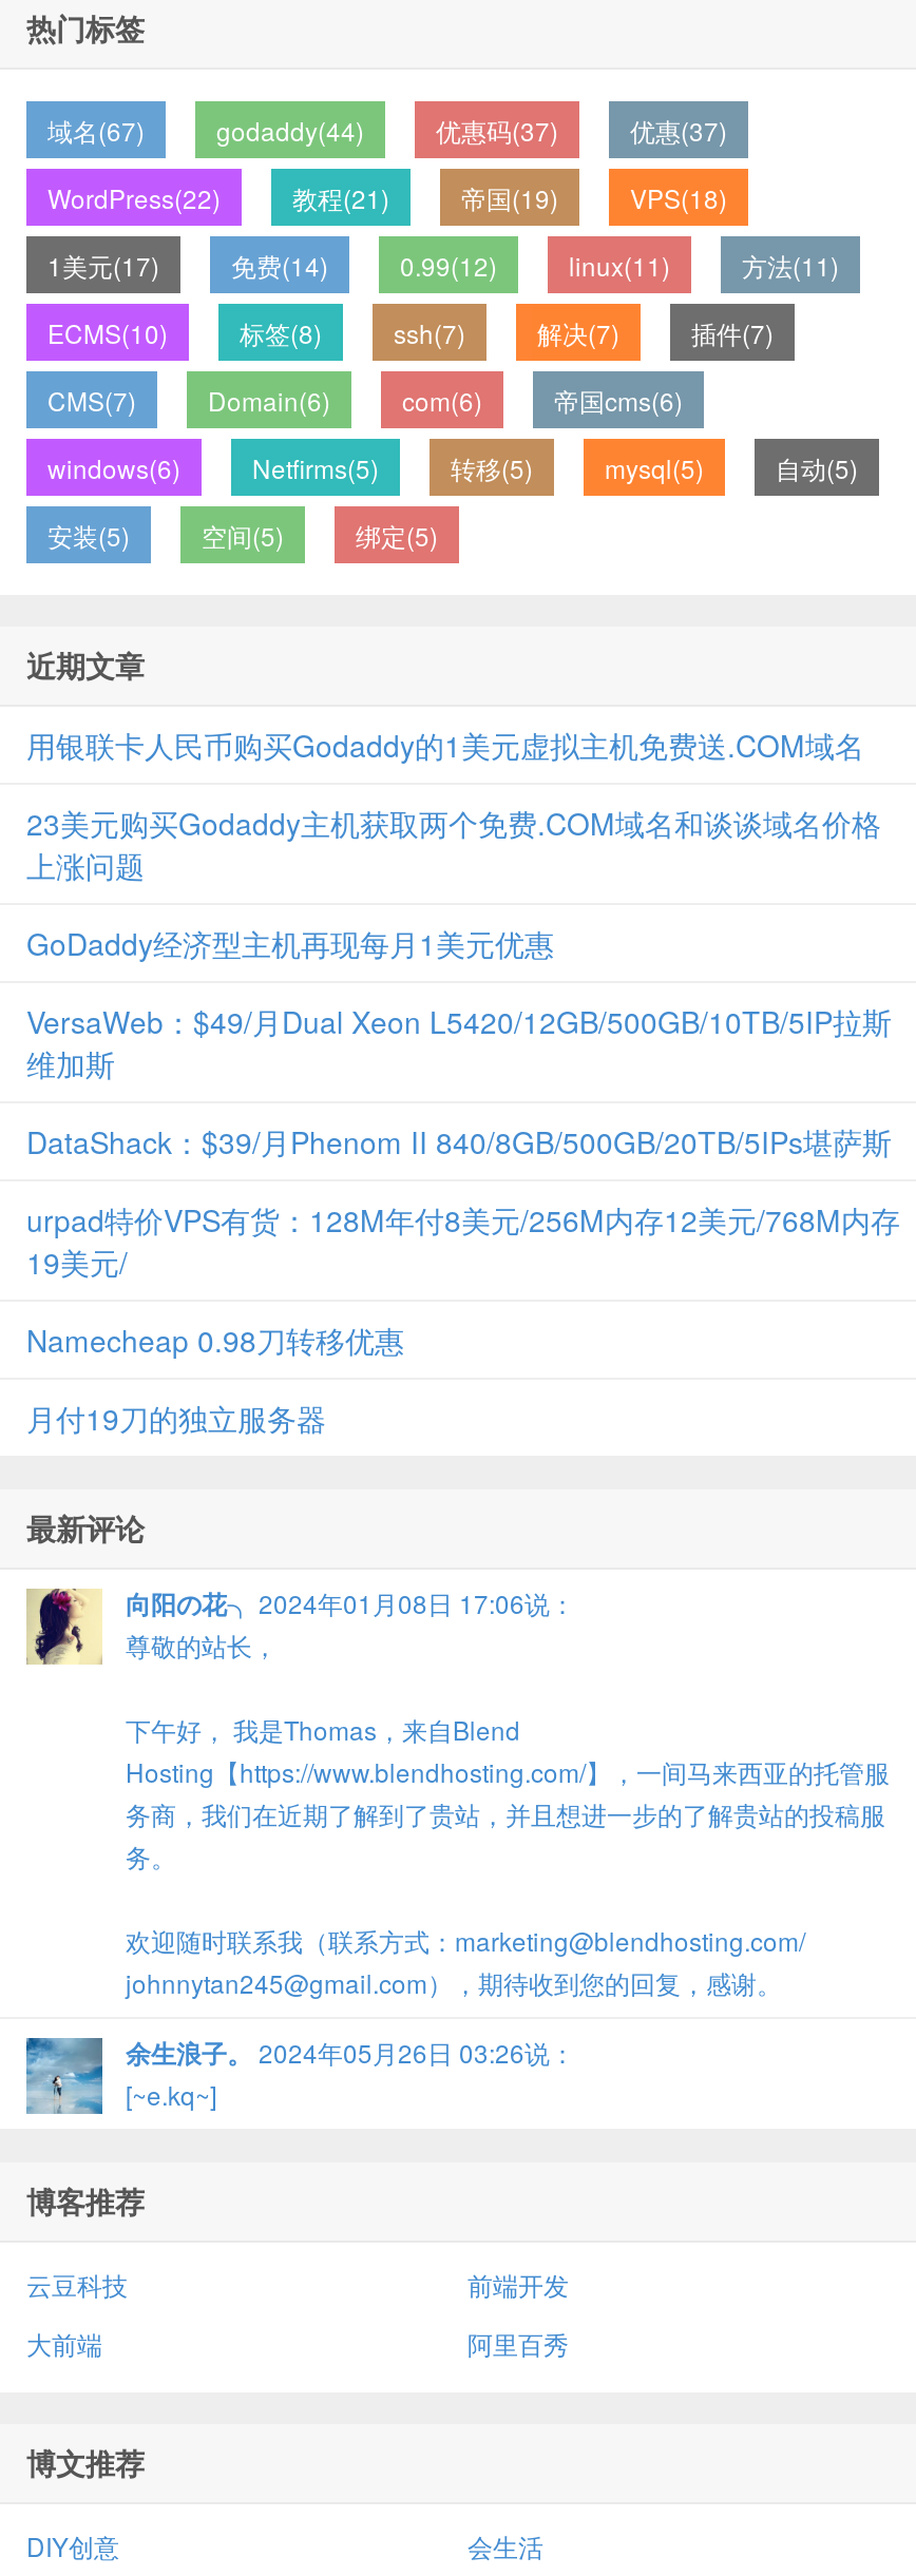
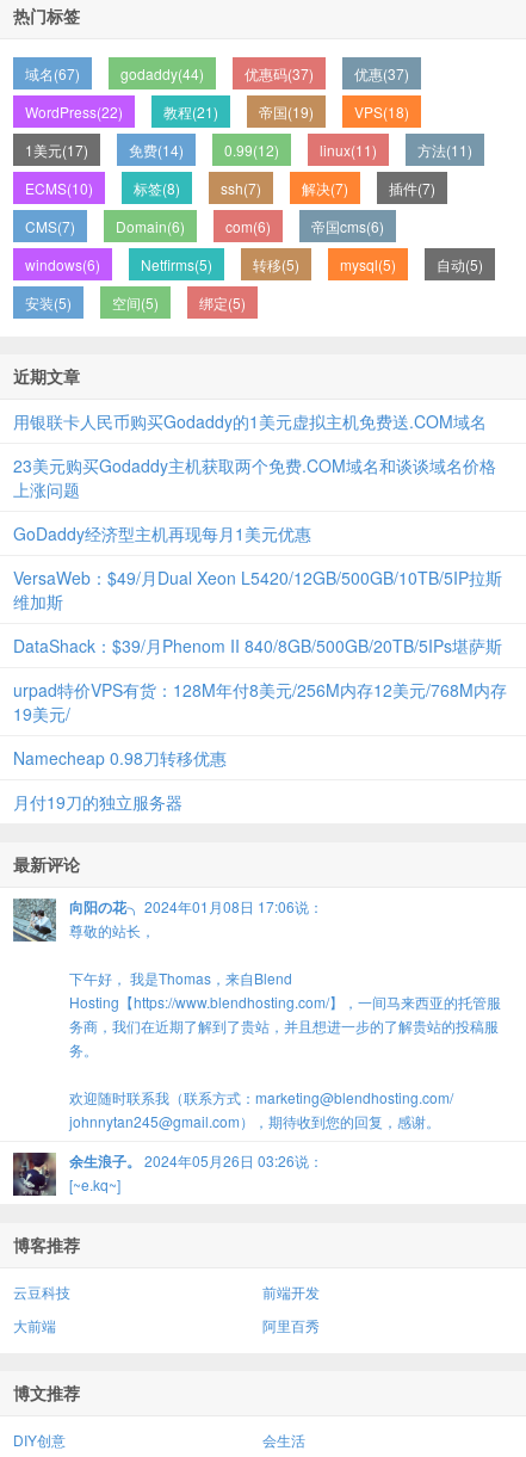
[24,1587,102,1667] [image] -> [12,897,57,943] [image]
[24,2036,104,2116] [image] -> [12,1152,57,1197] [image]

